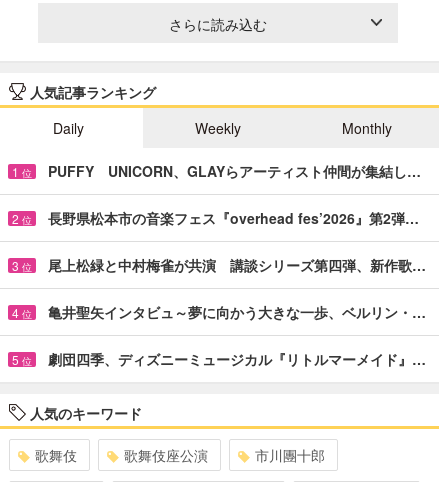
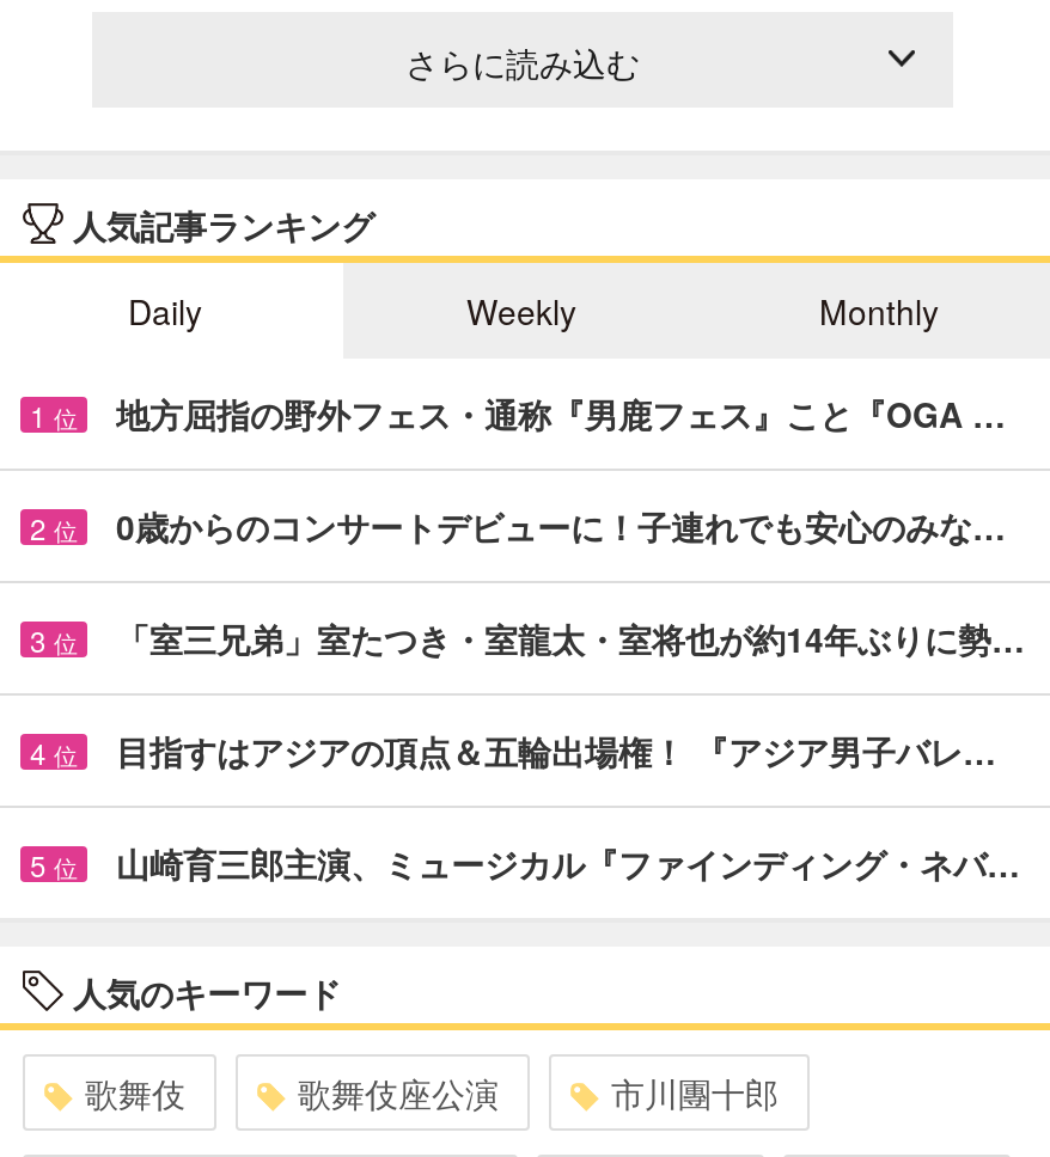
[48,161,421,181] PUFFY UNICORN、GLAYらアーティスト仲間が集結し… -> [116,389,1006,437] 地方屈指の野外フェス・通称『男鹿フェス』こと『OGA …
[48,208,419,228] 長野県松本市の音楽フェス『overhead fes’2026』第2弾… -> [116,502,1006,549] 0歳からのコンサートデビューに！子連れでも安心のみな…
[48,255,426,275] 尾上松緑と中村梅雀が共演 講談シリーズ第四弾、新作歌… -> [116,614,1025,662] 「室三兄弟」室たつき・室龍太・室将也が約14年ぶりに勢…
[48,302,426,322] 亀井聖矢インタビュ～夢に向かう大きな一歩、ベルリン・… -> [116,726,996,774] 目指すはアジアの頂点＆五輪出場権！ 『アジア男子バレ…
[48,349,426,369] 劇団四季、ディズニーミュージカル『リトルマーメイド』… -> [116,839,1020,886] 山崎育三郎主演、ミュージカル『ファインディング・ネバ…

